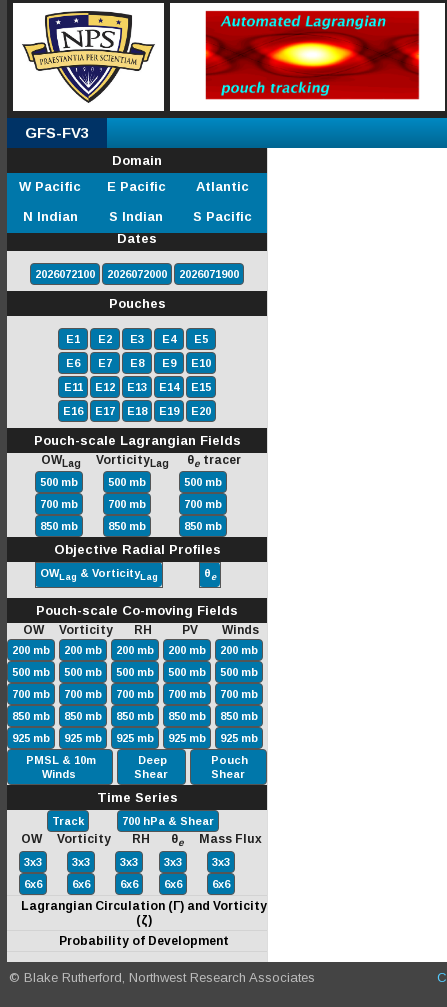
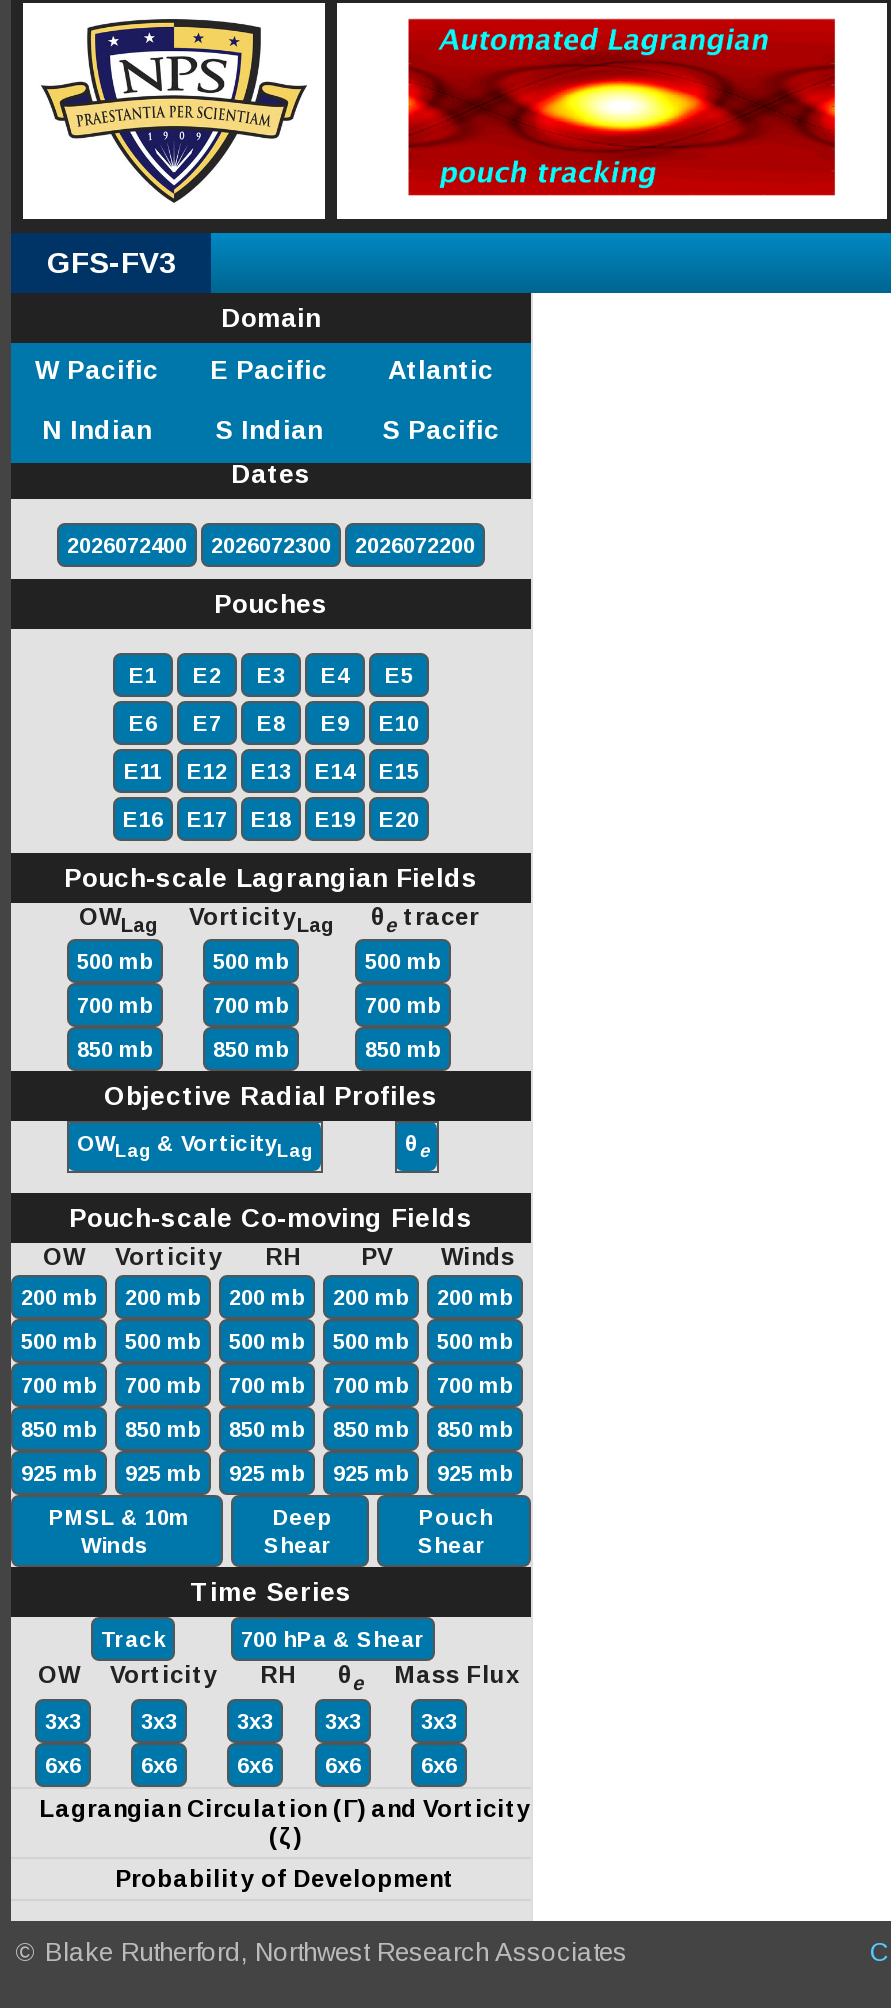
[35,268,95,280] 2026072100 -> [67,533,187,557] 2026072400
[107,268,167,280] 2026072000 -> [211,533,331,557] 2026072300
[179,268,239,280] 2026071900 -> [355,533,475,557] 2026072200

